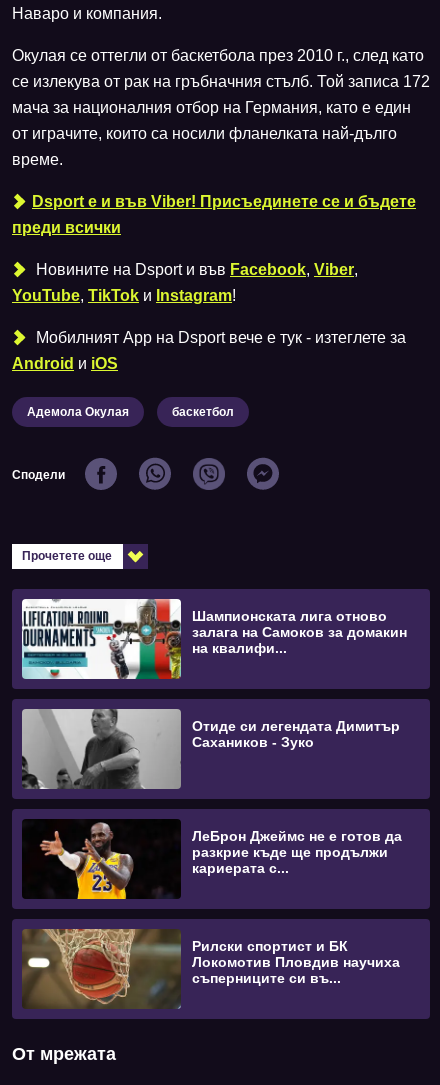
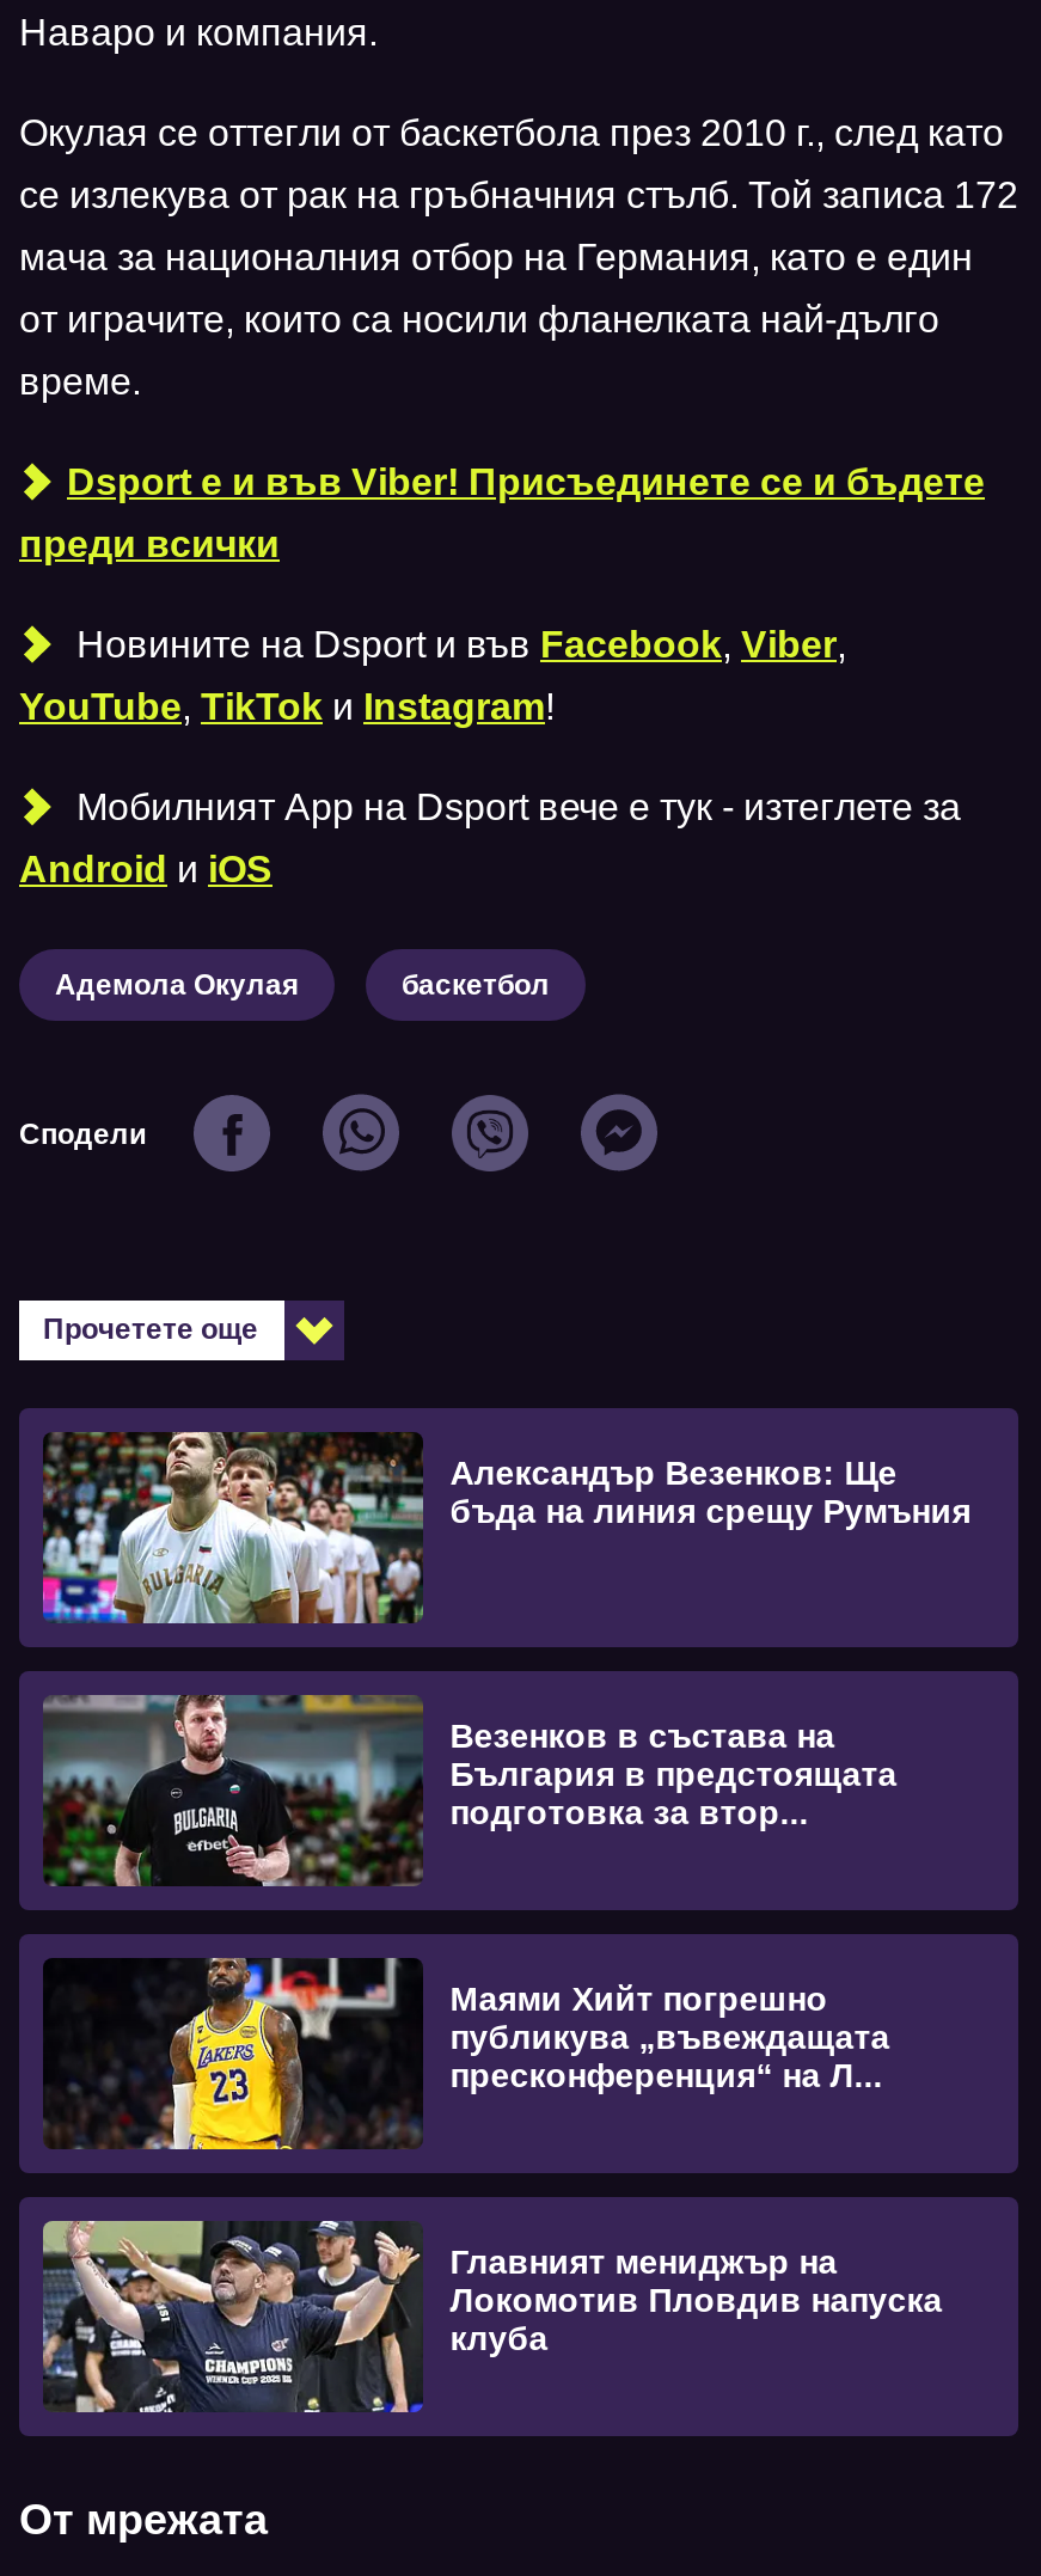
[21,598,407,680] [image] | Шампионската лига отново | залага на Самоков за домакин | на квалифи... -> [41,1430,971,1626] [image] | Александър Везенков: Ще | бъда на линия срещу Румъния
[21,708,400,790] [image] | Отиде си легендата Димитър | Сахаников - Зуко -> [43,1695,897,1889] [image] | Везенков в състава на | България в предстоящата | подготовка за втор...
[23,819,402,900] [image] | ЛеБрон Джеймс не е готов да | разкрие къде ще продължи | кариерата с... -> [45,1956,890,2152] [image] | Маями Хийт погрешно | публикува „въвеждащата | пресконференция“ на Л...
[22,928,400,1009] [image] | Рилски спортист и БК | Локомотив Пловдив научиха | съперниците си въ... -> [41,2219,942,2415] [image] | Главният мениджър на | Локомотив Пловдив напуска | клуба

